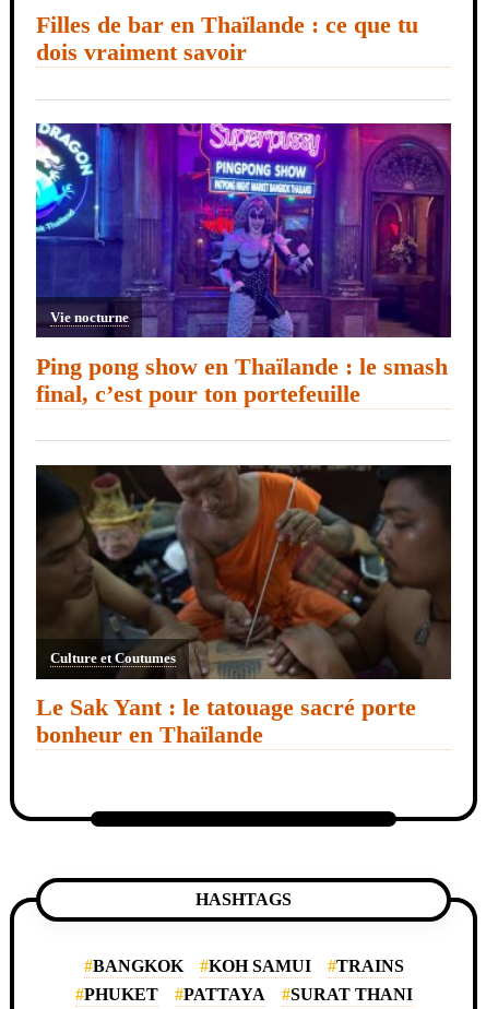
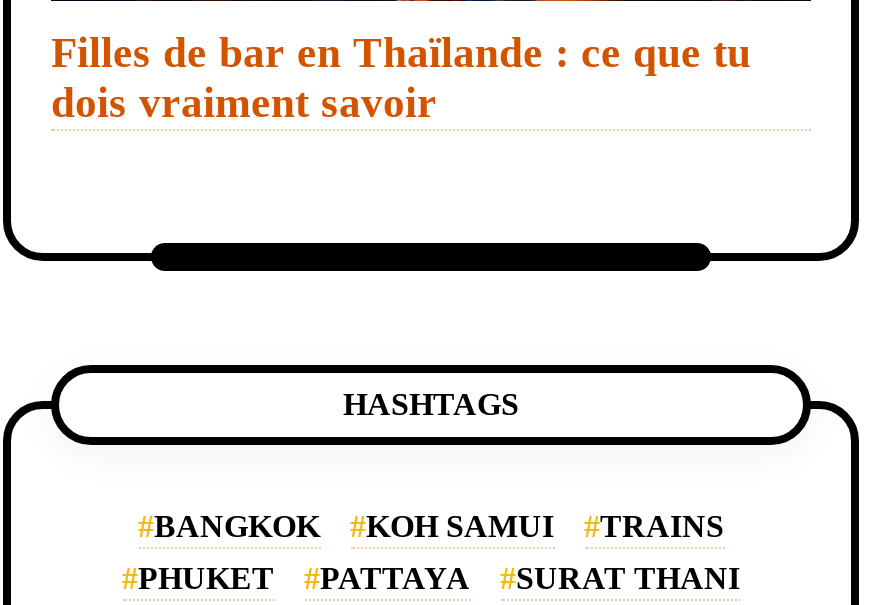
[35,122,452,407] [image] | Vie nocturne | Ping pong show en Thaïlande : le smash | final, c’est pour ton portefeuille -> none
[35,464,452,748] [image] | Culture et Coutumes | Le Sak Yant : le tatouage sacré porte | bonheur en Thaïlande -> none

